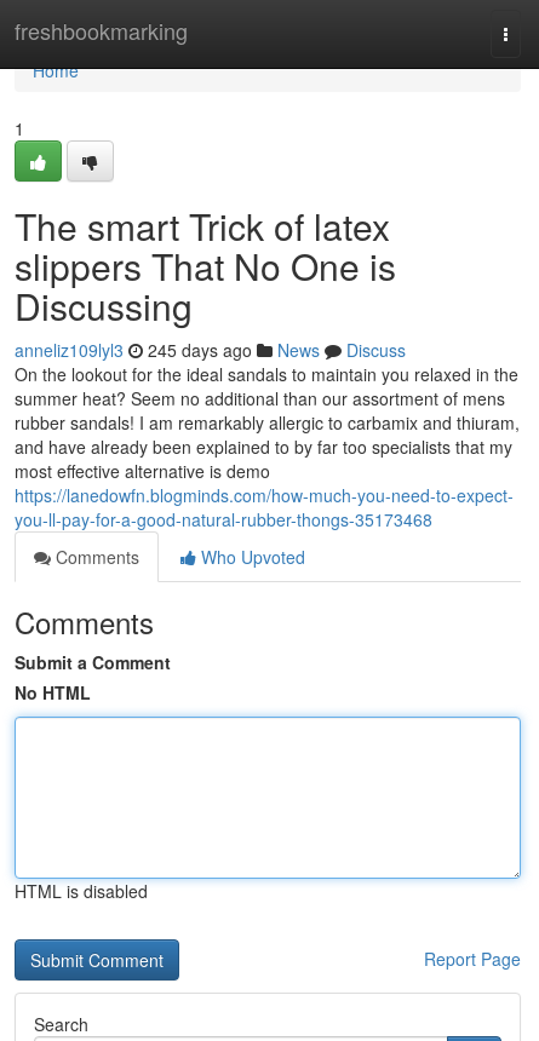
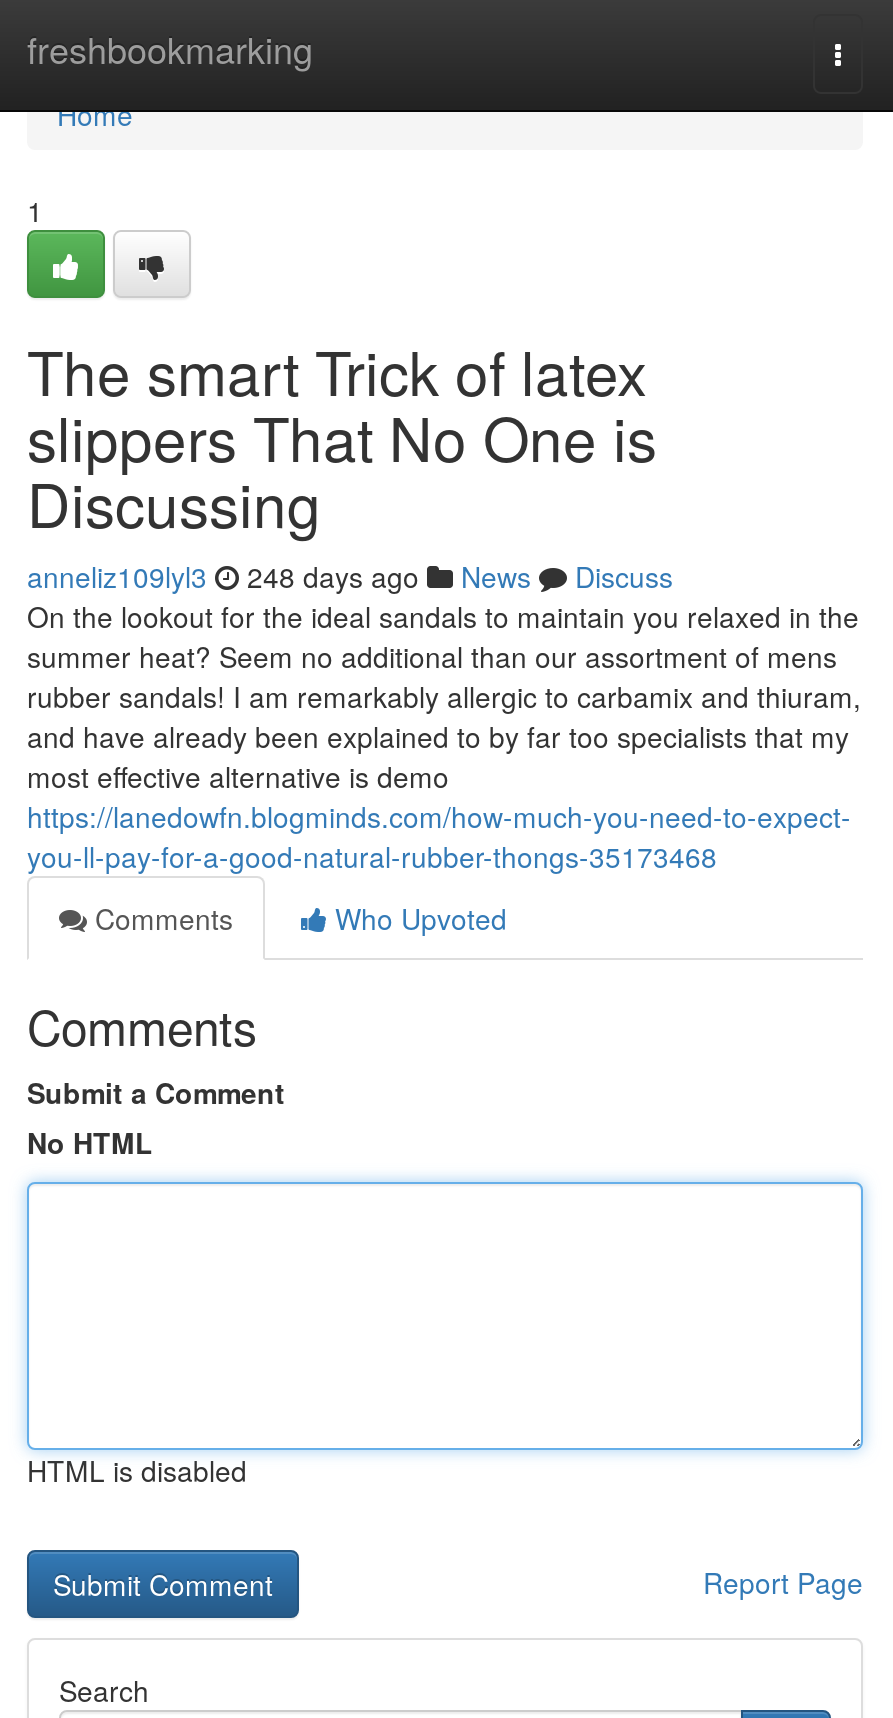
[15,338,406,362] anneliz109lyl3 245 days ago News Discuss -> [27,556,673,596] anneliz109lyl3 248 days ago News Discuss

